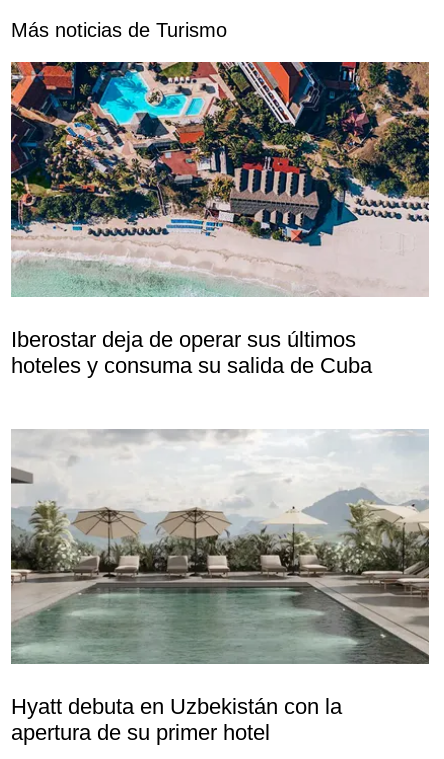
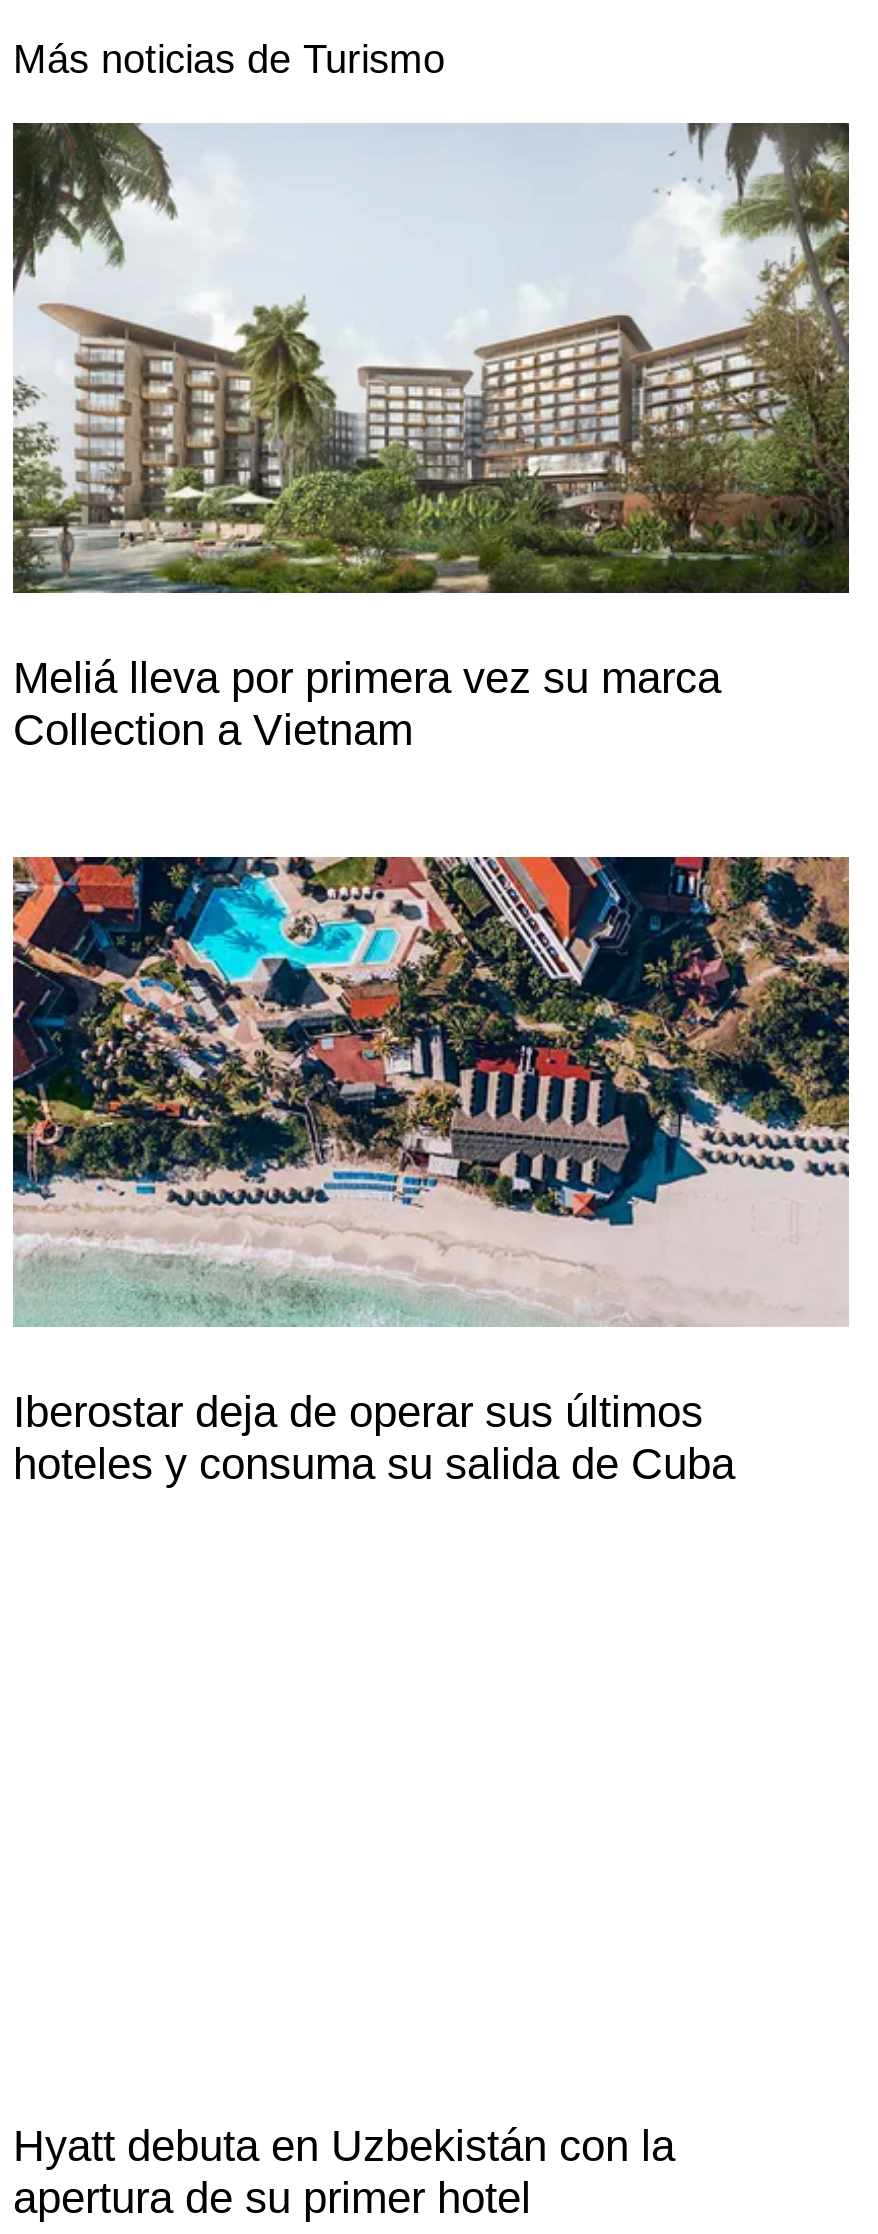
none -> [11,121,851,755] [image] | Meliá lleva por primera vez su marca | Collection a Vietnam
[10,429,430,665] [image] -> none

